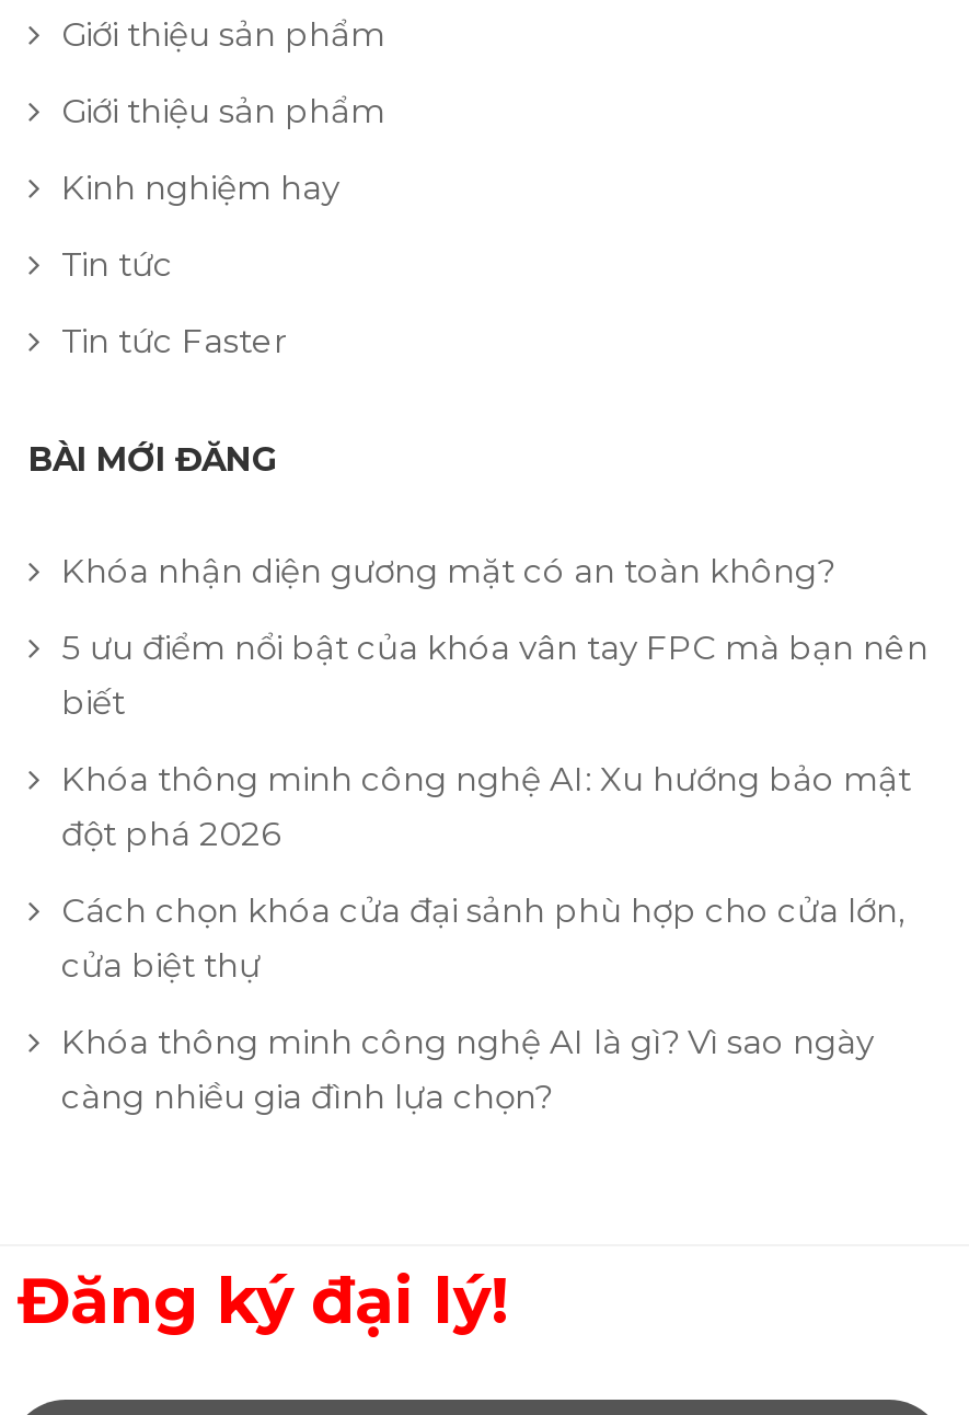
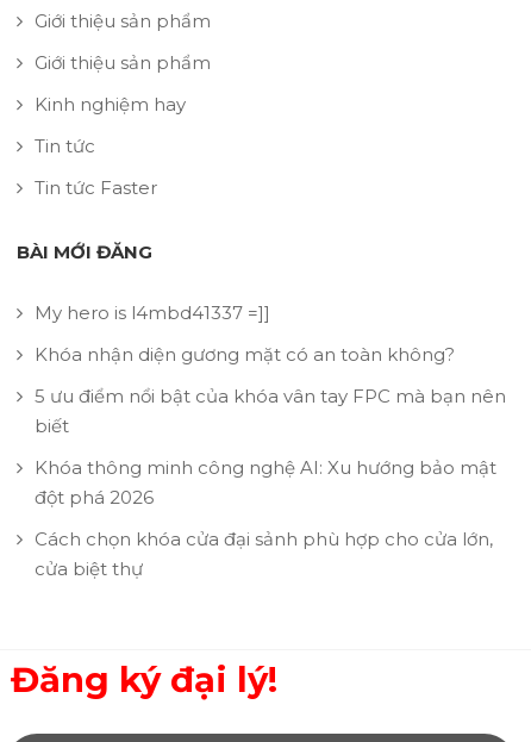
none -> [35,302,270,324] My hero is l4mbd41337 =]]
moved [61,550,928,986] -> [35,343,506,580]: Khóa nhận diện gương mặt có an toàn không? | 5 ưu điểm nổi bật của khóa vân tay FPC mà bạn nên | biết | Khóa thông minh công nghệ AI: Xu hướng bảo mật | đột phá 2026 | Cách chọn khóa cửa đại sảnh phù hợp cho cửa lớn, | cửa biệt thự
[61,1021,874,1118] Khóa thông minh công nghệ AI là gì? Vì sao ngày | càng nhiều gia đình lựa chọn? -> none

